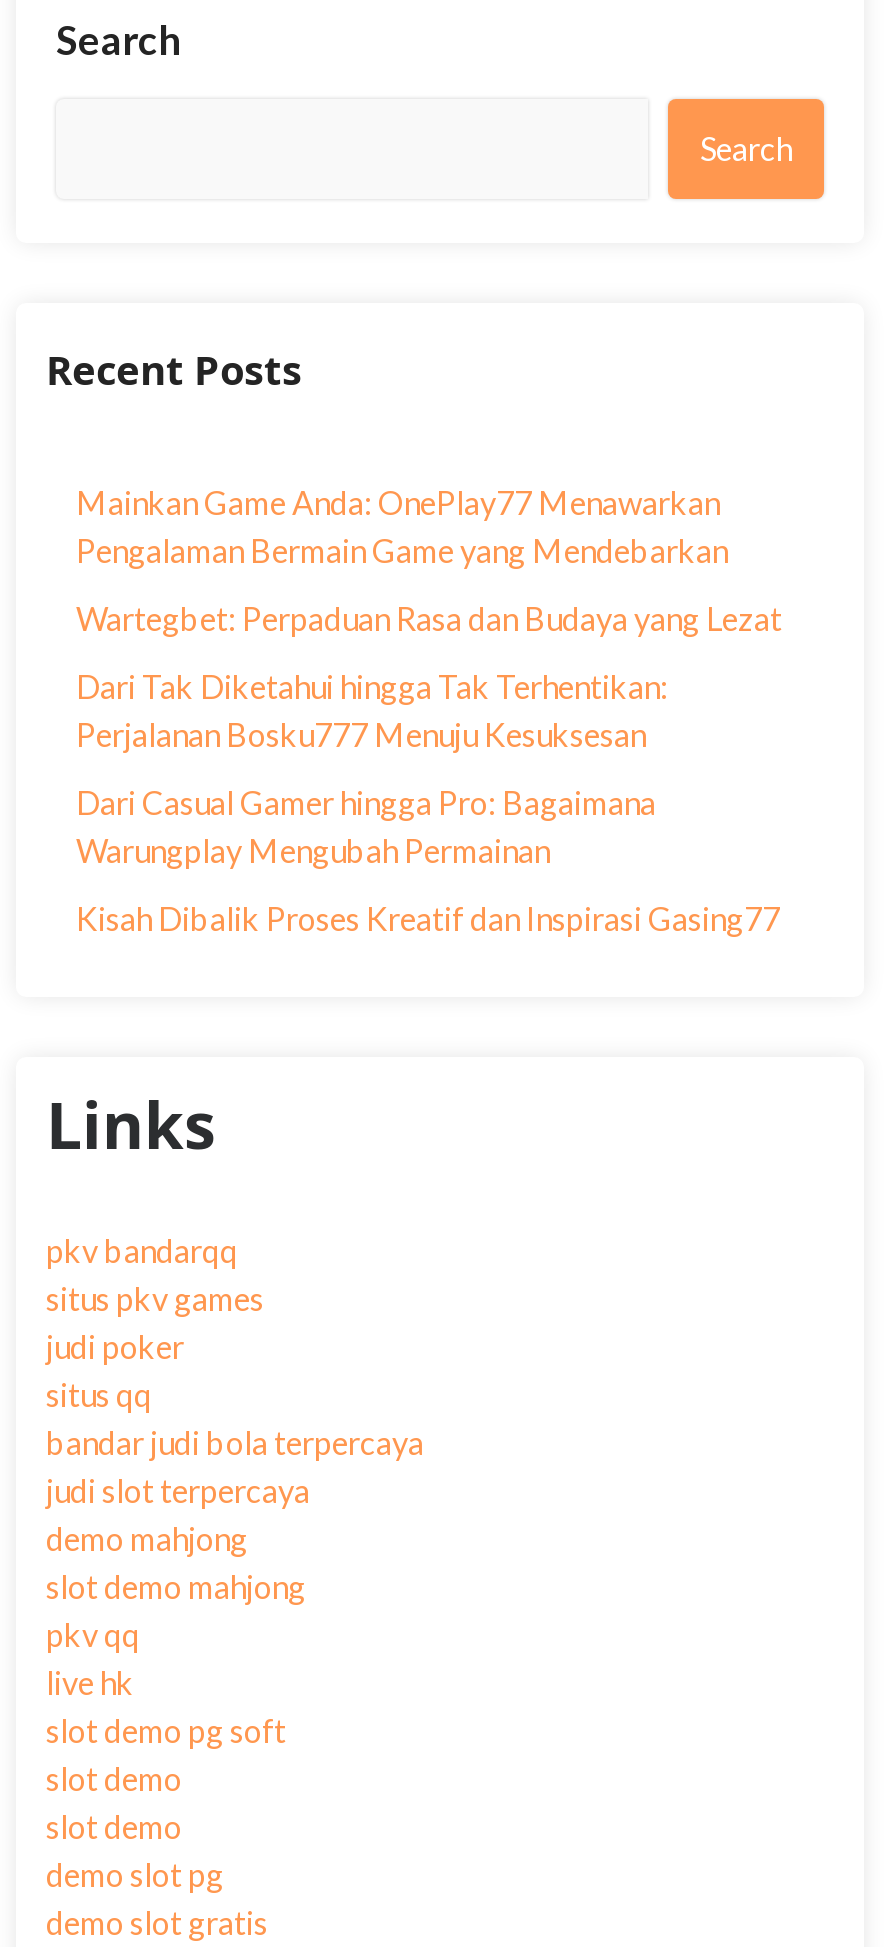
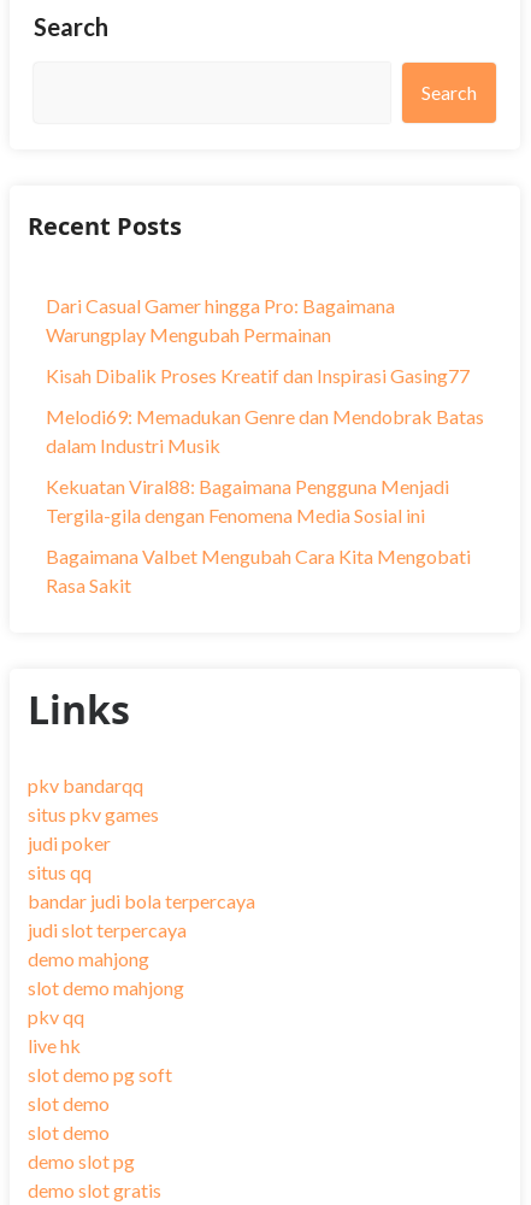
[76,483,782,753] Mainkan Game Anda: OnePlay77 Menawarkan | Pengalaman Bermain Game yang Mendebarkan | Wartegbet: Perpaduan Rasa dan Budaya yang Lezat | Dari Tak Diketahui hingga Tak Terhentikan: | Perjalanan Bosku777 Menuju Kesuksesan -> none
moved [76,783,780,937] -> [46,294,470,387]: Dari Casual Gamer hingga Pro: Bagaimana | Warungplay Mengubah Permainan | Kisah Dibalik Proses Kreatif dan Inspirasi Gasing77
none -> [46,405,484,596] Melodi69: Memadukan Genre dan Mendobrak Batas | dalam Industri Musik | Kekuatan Viral88: Bagaimana Pengguna Menjadi | Tergila-gila dengan Fenomena Media Sosial ini | Bagaimana Valbet Mengubah Cara Kita Mengobati | Rasa Sakit

